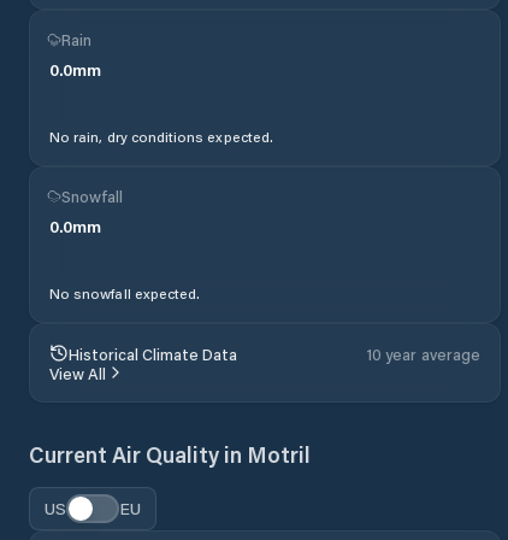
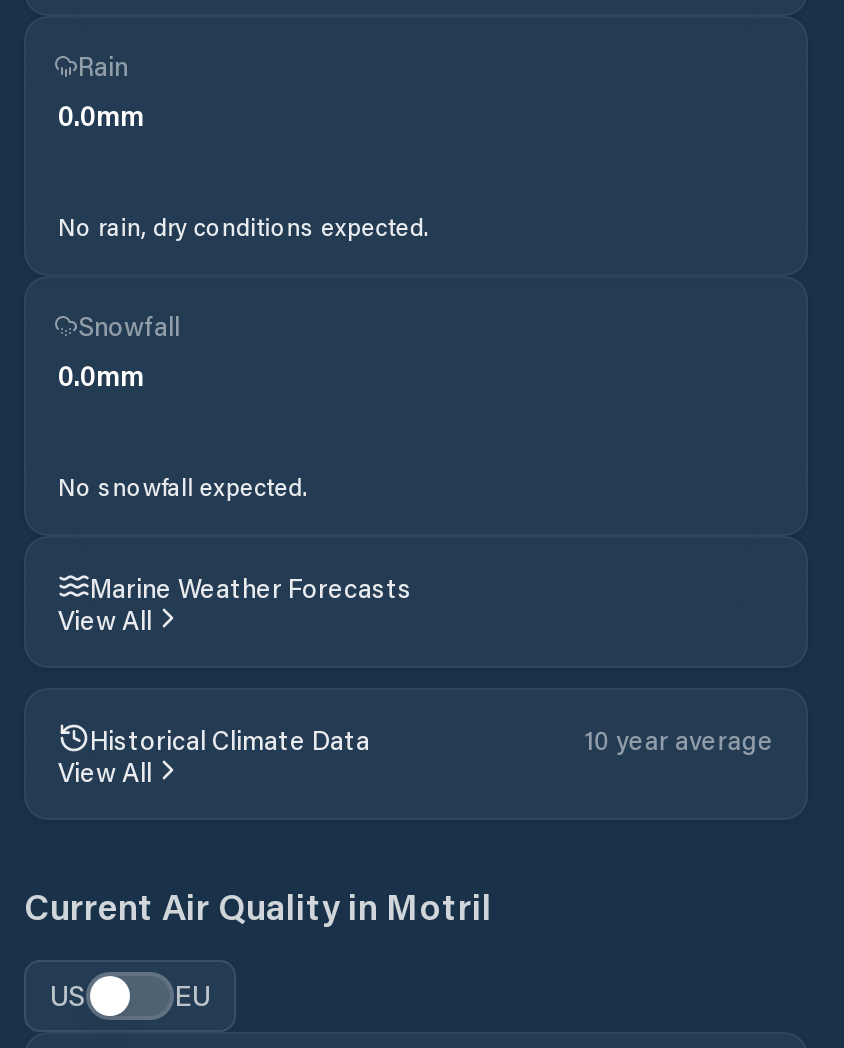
none -> [58,569,412,635] Marine Weather Forecasts | View All

